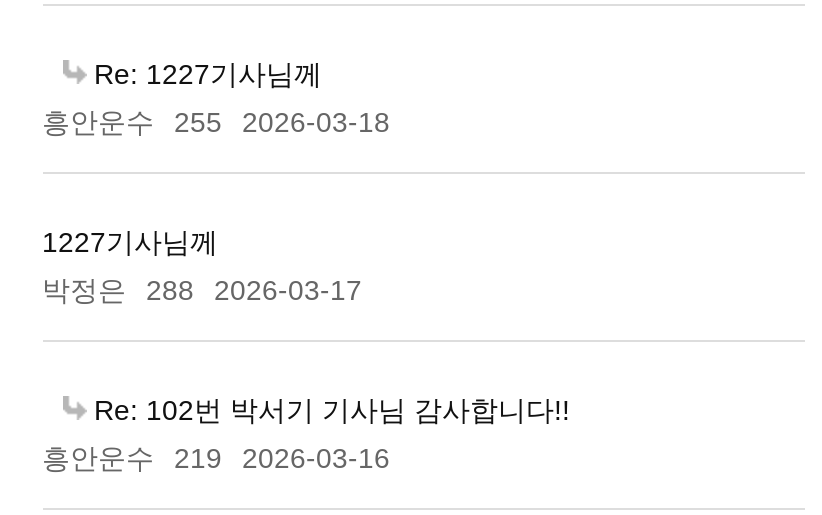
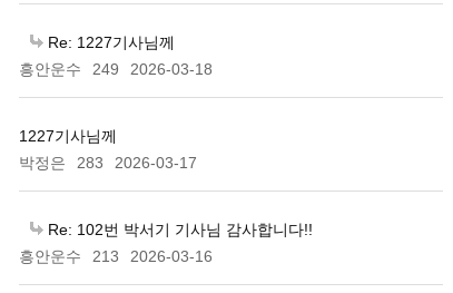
[42,106,390,138] 흥안운수 255 2026-03-18 -> [18,60,212,78] 흥안운수 249 2026-03-18
[42,274,362,306] 박정은 288 2026-03-17 -> [18,154,196,172] 박정은 283 2026-03-17
[42,442,390,474] 흥안운수 219 2026-03-16 -> [18,247,212,265] 흥안운수 213 2026-03-16

